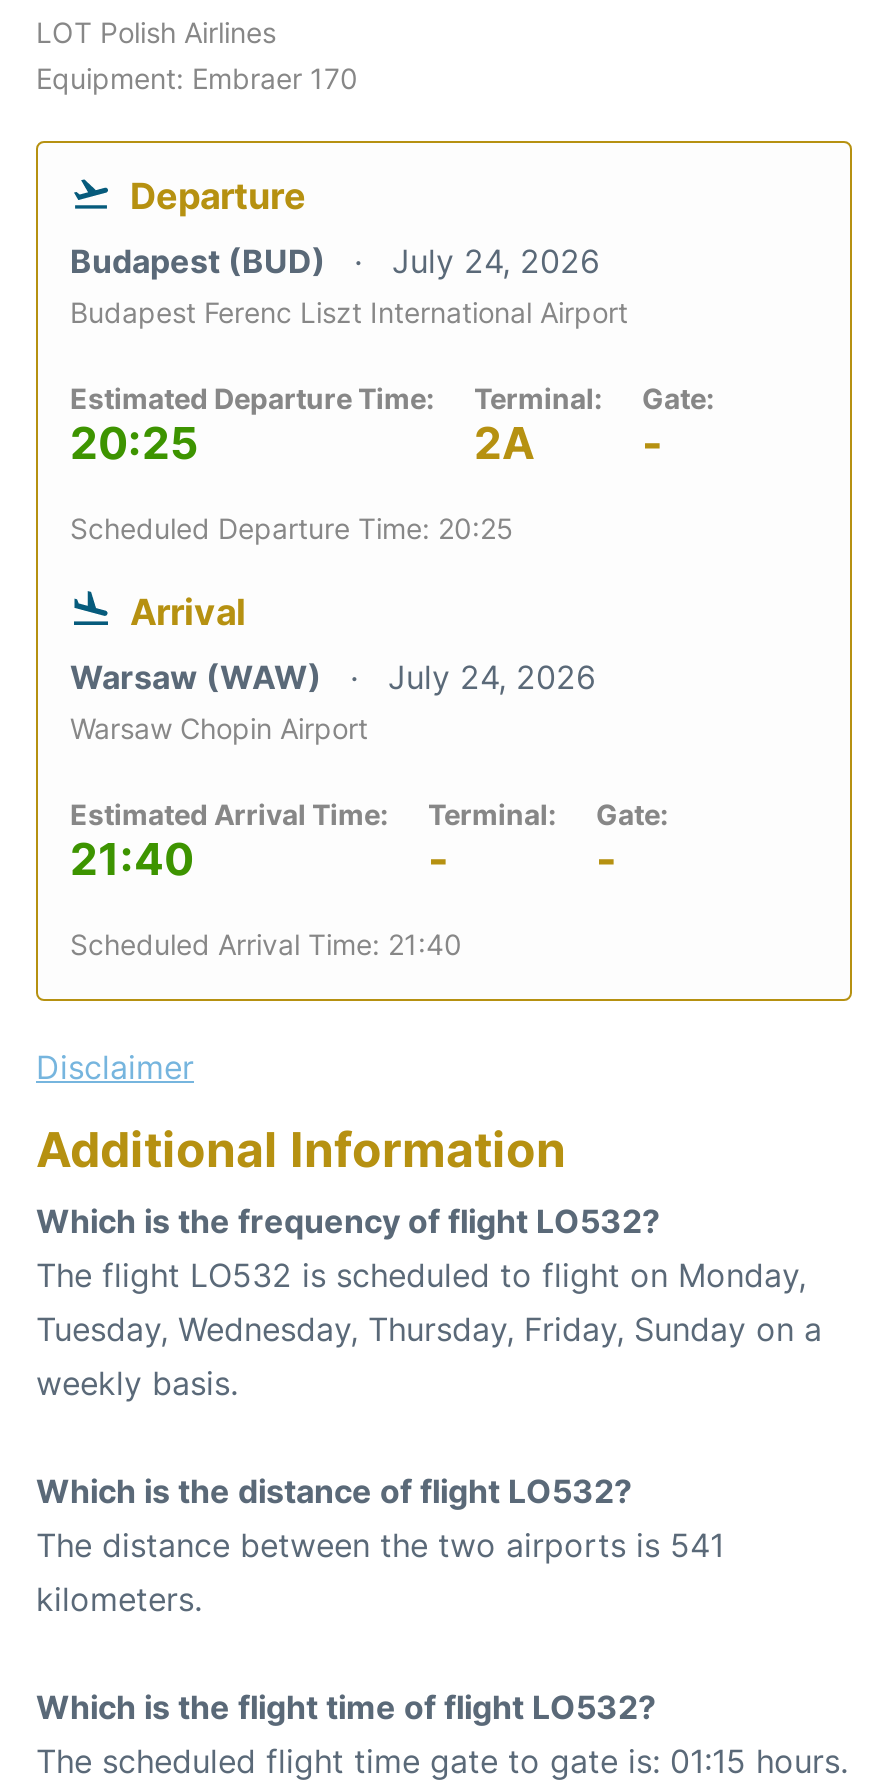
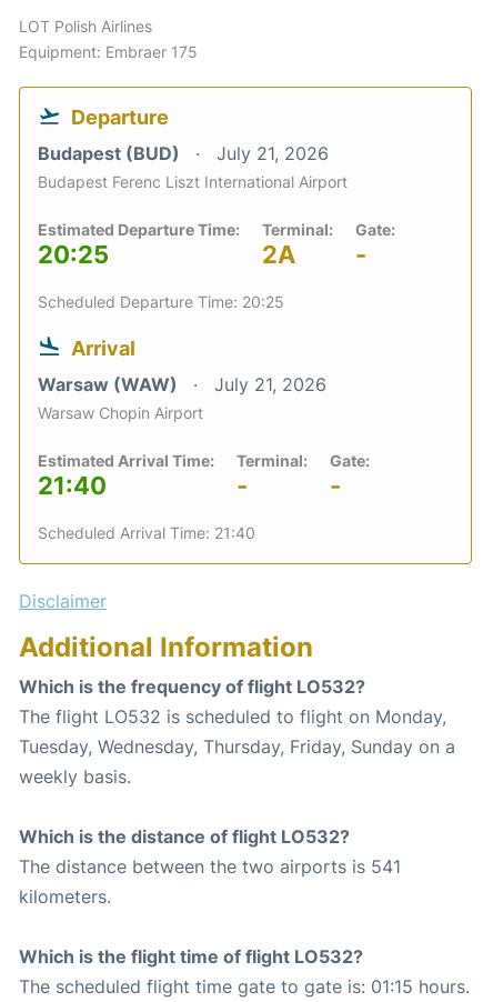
[36,60,358,94] Equipment: Embraer 170 -> [19,42,198,61] Equipment: Embraer 175
[70,240,600,280] Budapest (BUD) July 24, 2026 -> [38,142,329,164] Budapest (BUD) July 21, 2026
[70,656,596,696] Warsaw (WAW) July 24, 2026 -> [38,373,326,395] Warsaw (WAW) July 21, 2026

